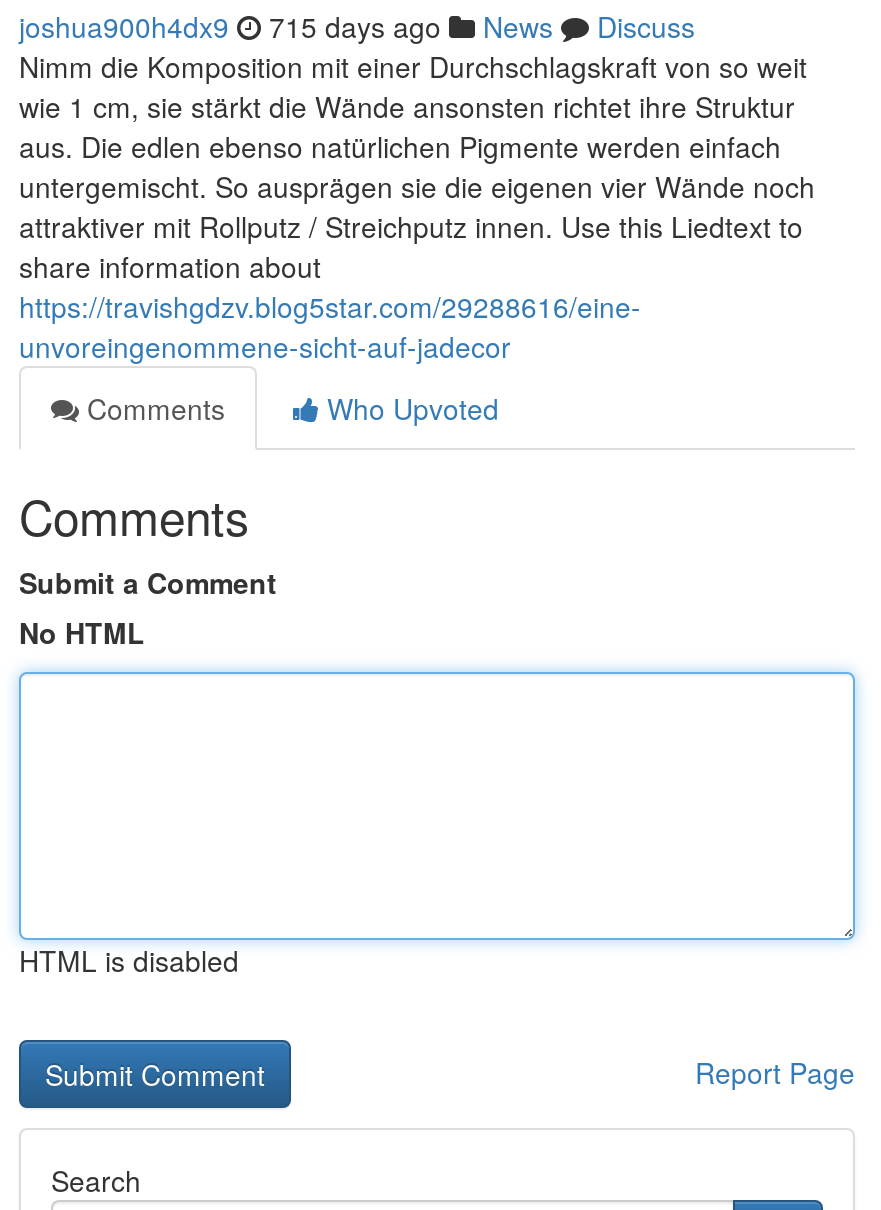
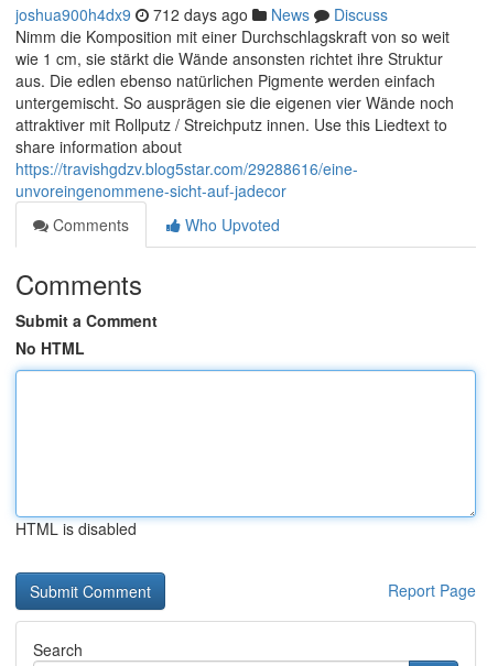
[19,6,695,46] joshua900h4dx9 715 days ago News Discuss -> [15,3,388,25] joshua900h4dx9 712 days ago News Discuss

